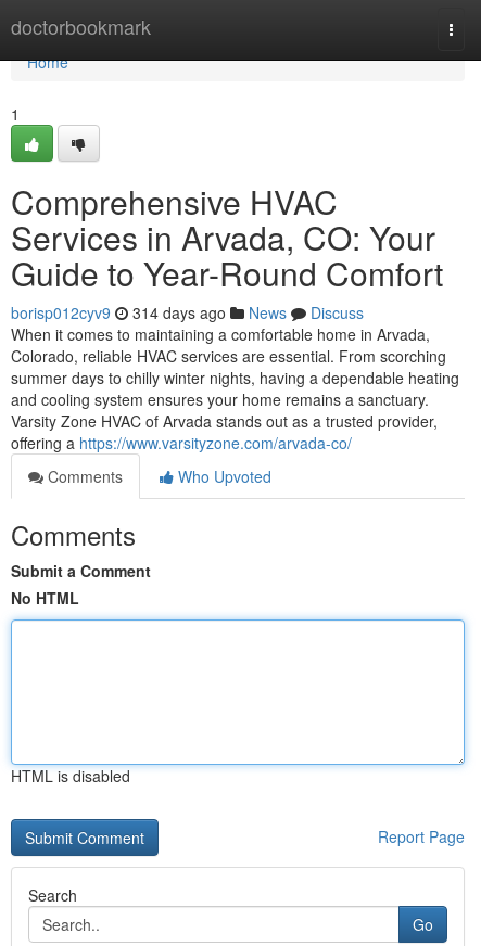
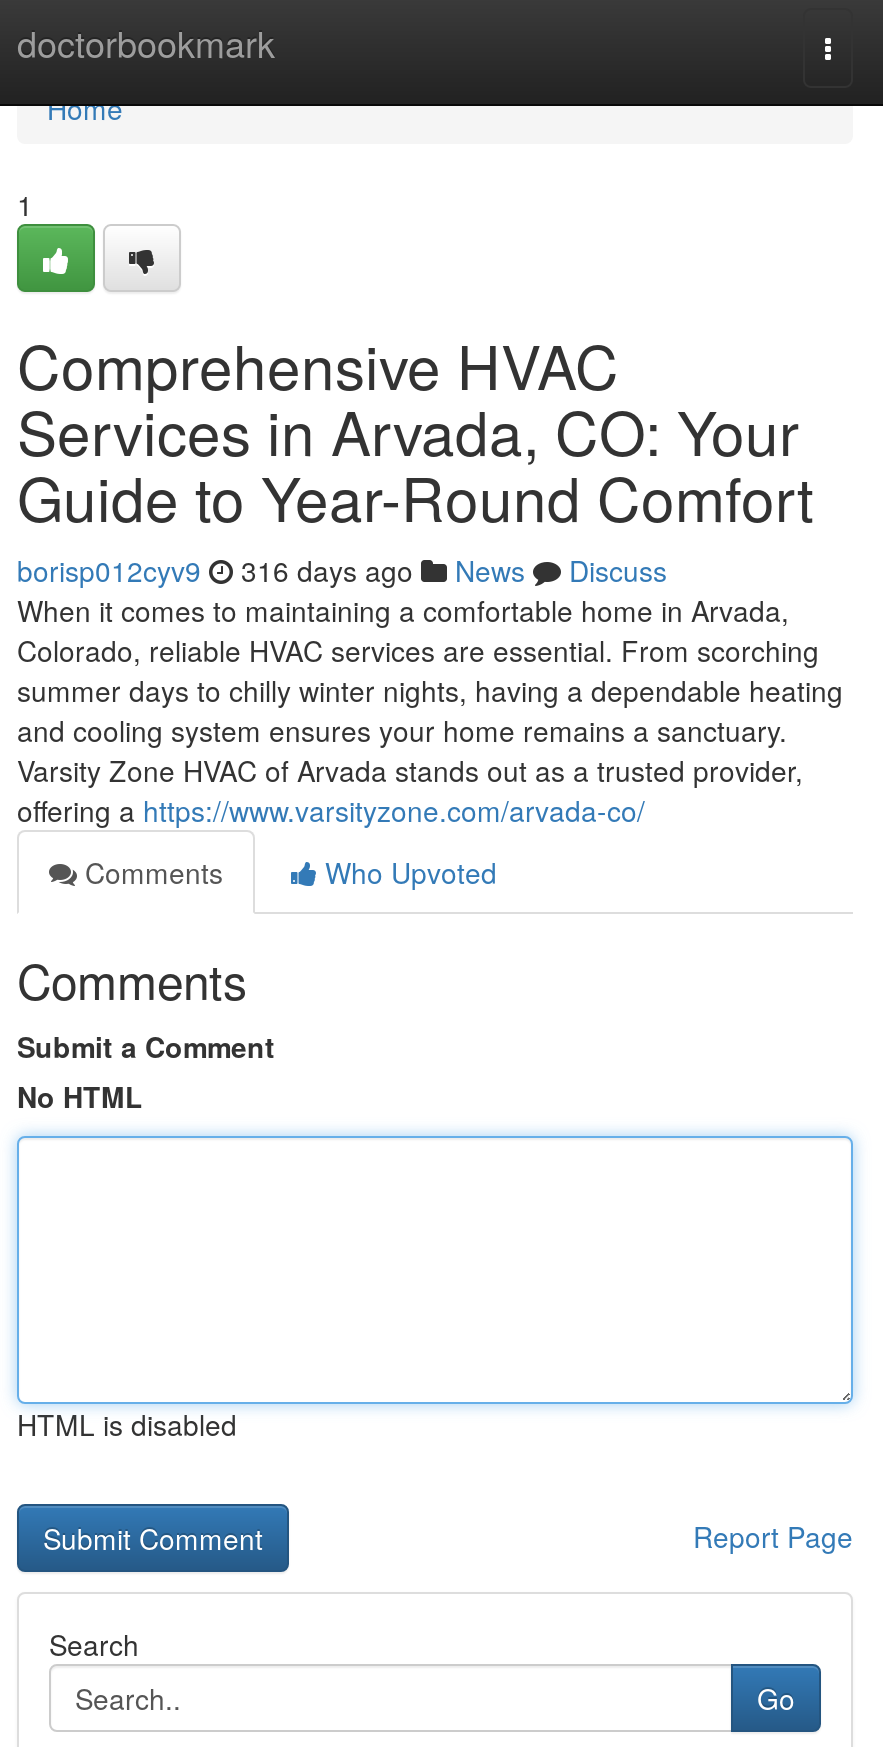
[11,302,364,323] borisp012cyv9 314 days ago News Discuss -> [17,550,667,590] borisp012cyv9 316 days ago News Discuss

